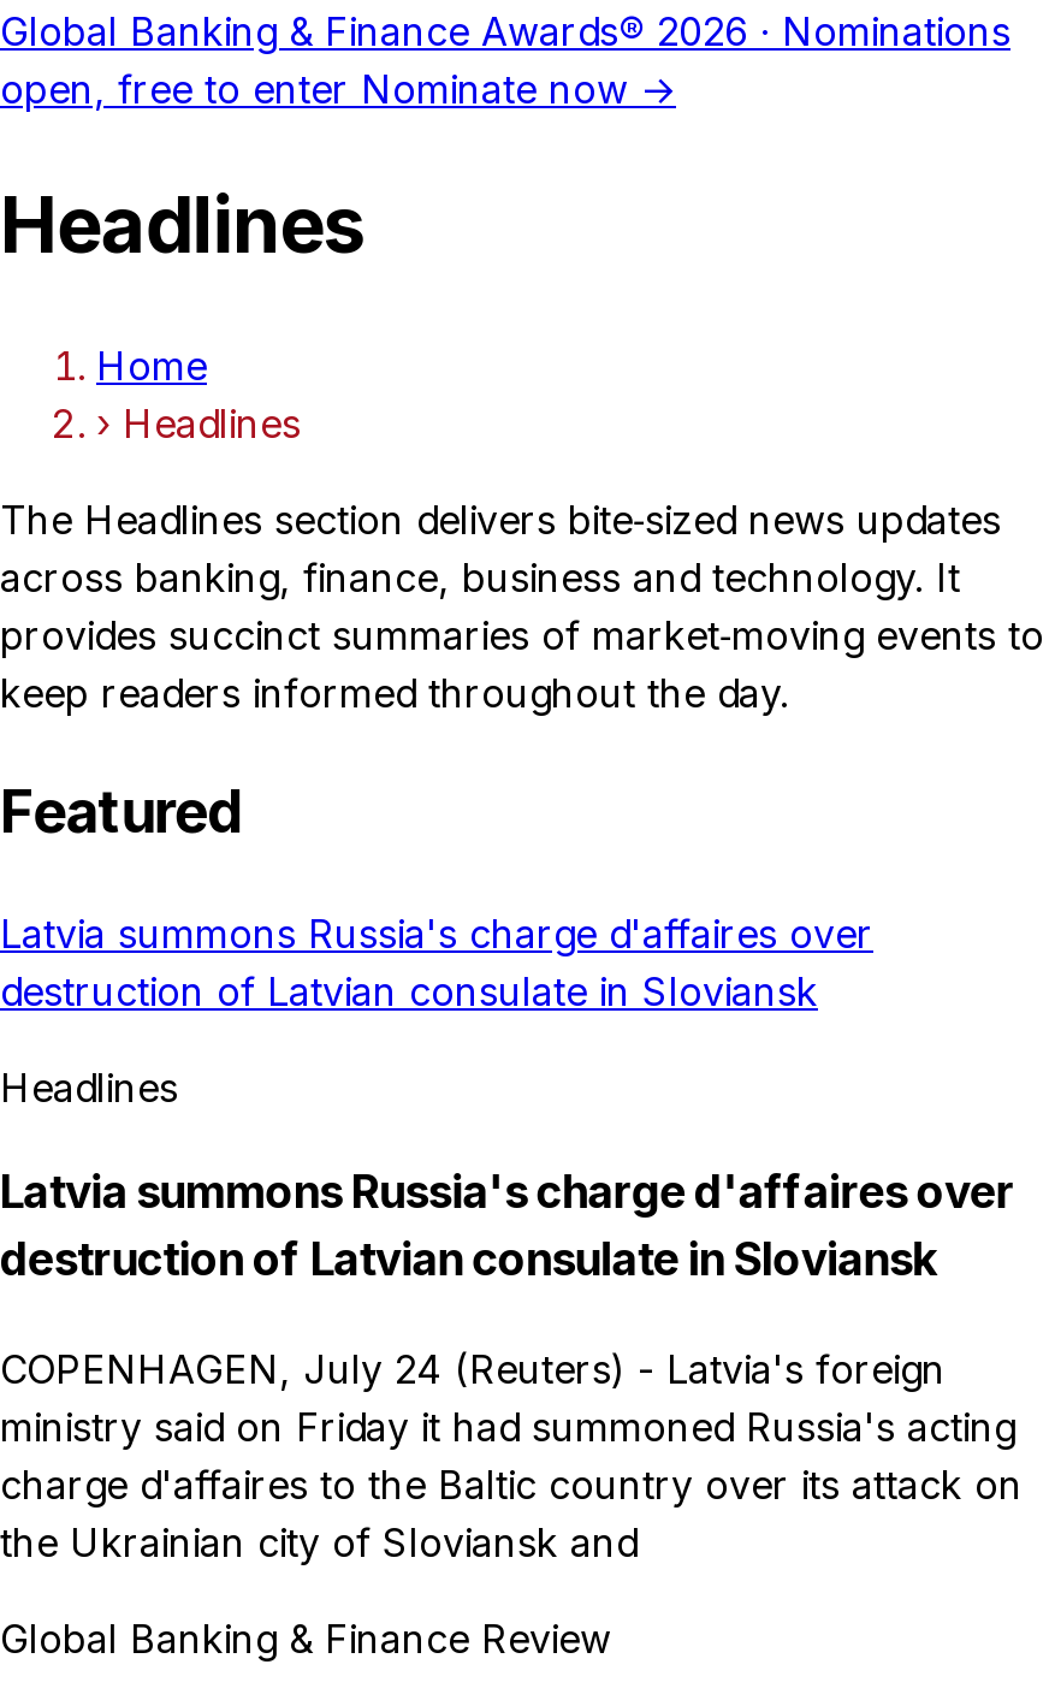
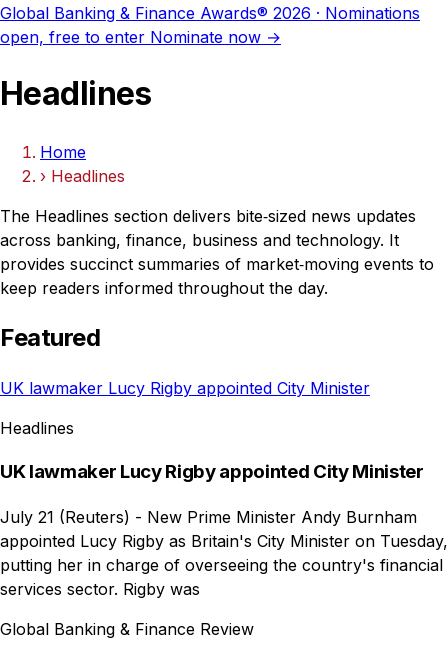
[0,909,873,1015] Latvia summons Russia's charge d'affaires over | destruction of Latvian consulate in Sloviansk -> [0,378,370,398] UK lawmaker Lucy Rigby appointed City Minister
[0,1166,1014,1288] Latvia summons Russia's charge d'affaires over | destruction of Latvian consulate in Sloviansk -> [0,460,423,483] UK lawmaker Lucy Rigby appointed City Minister
[0,1345,1023,1567] COPENHAGEN, July 24 (Reuters) - Latvia's foreign | ministry said on Friday it had summoned Russia's acting | charge d'affaires to the Baltic country over its attack on | the Ukrainian city of Sloviansk and -> [0,507,448,599] July 21 (Reuters) - New Prime Minister Andy Burnham | appointed Lucy Rigby as Britain's City Minister on Tuesday, | putting her in charge of overseeing the country's financial | services sector. Rigby was

